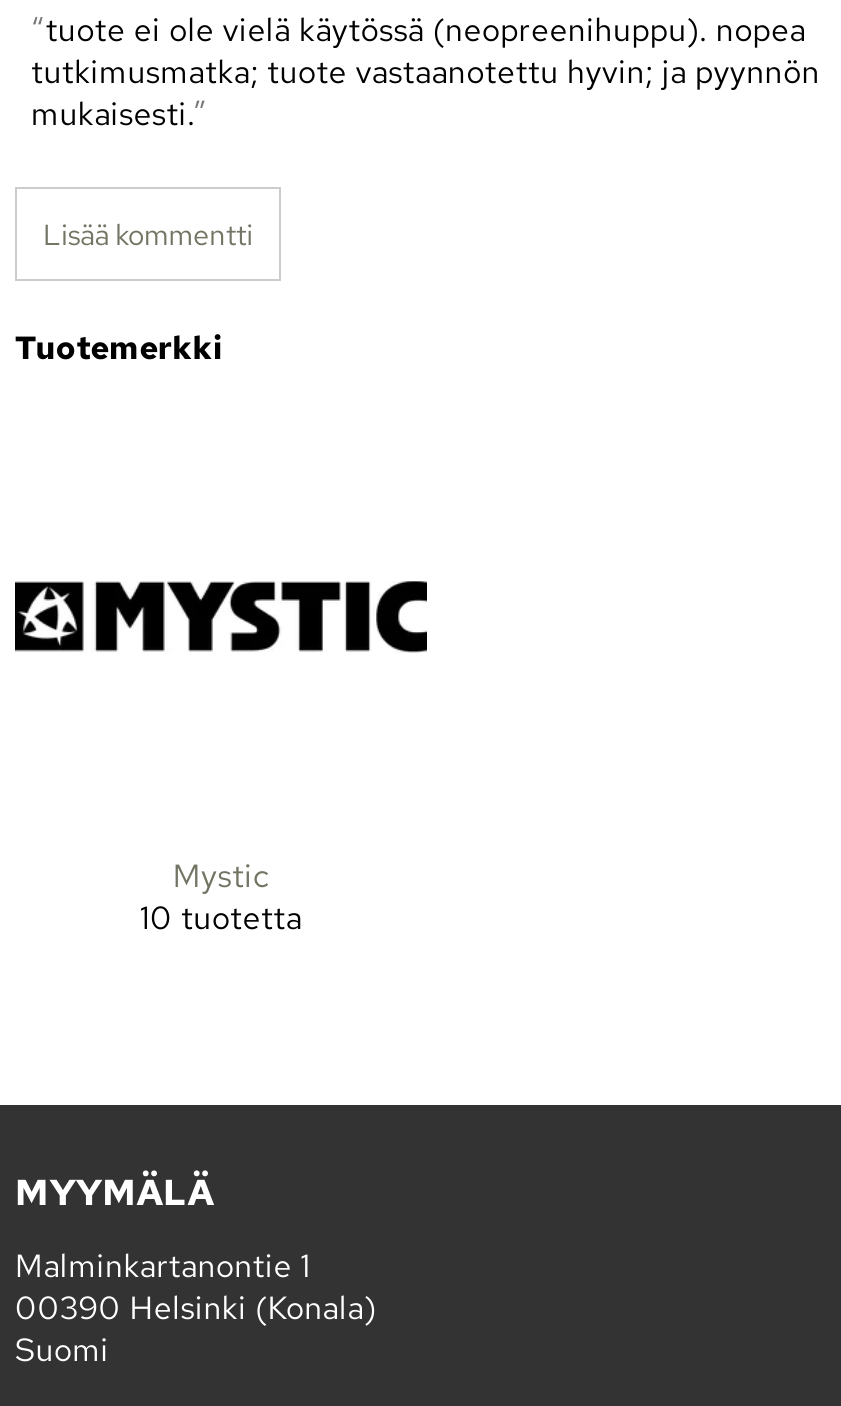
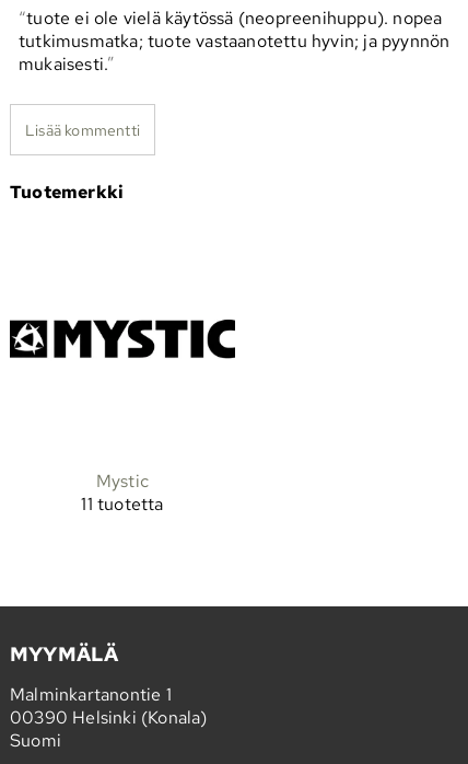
[140,897,302,939] 10 tuotetta -> [81,493,163,516] 11 tuotetta

